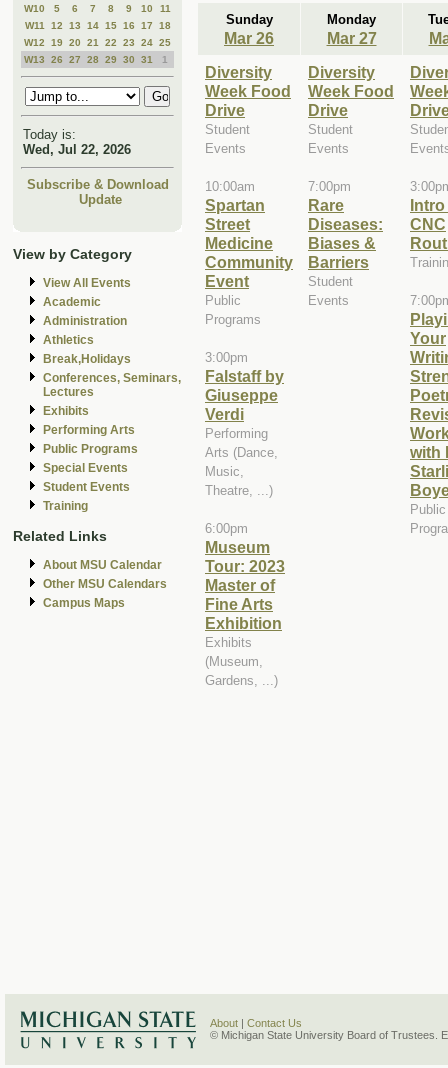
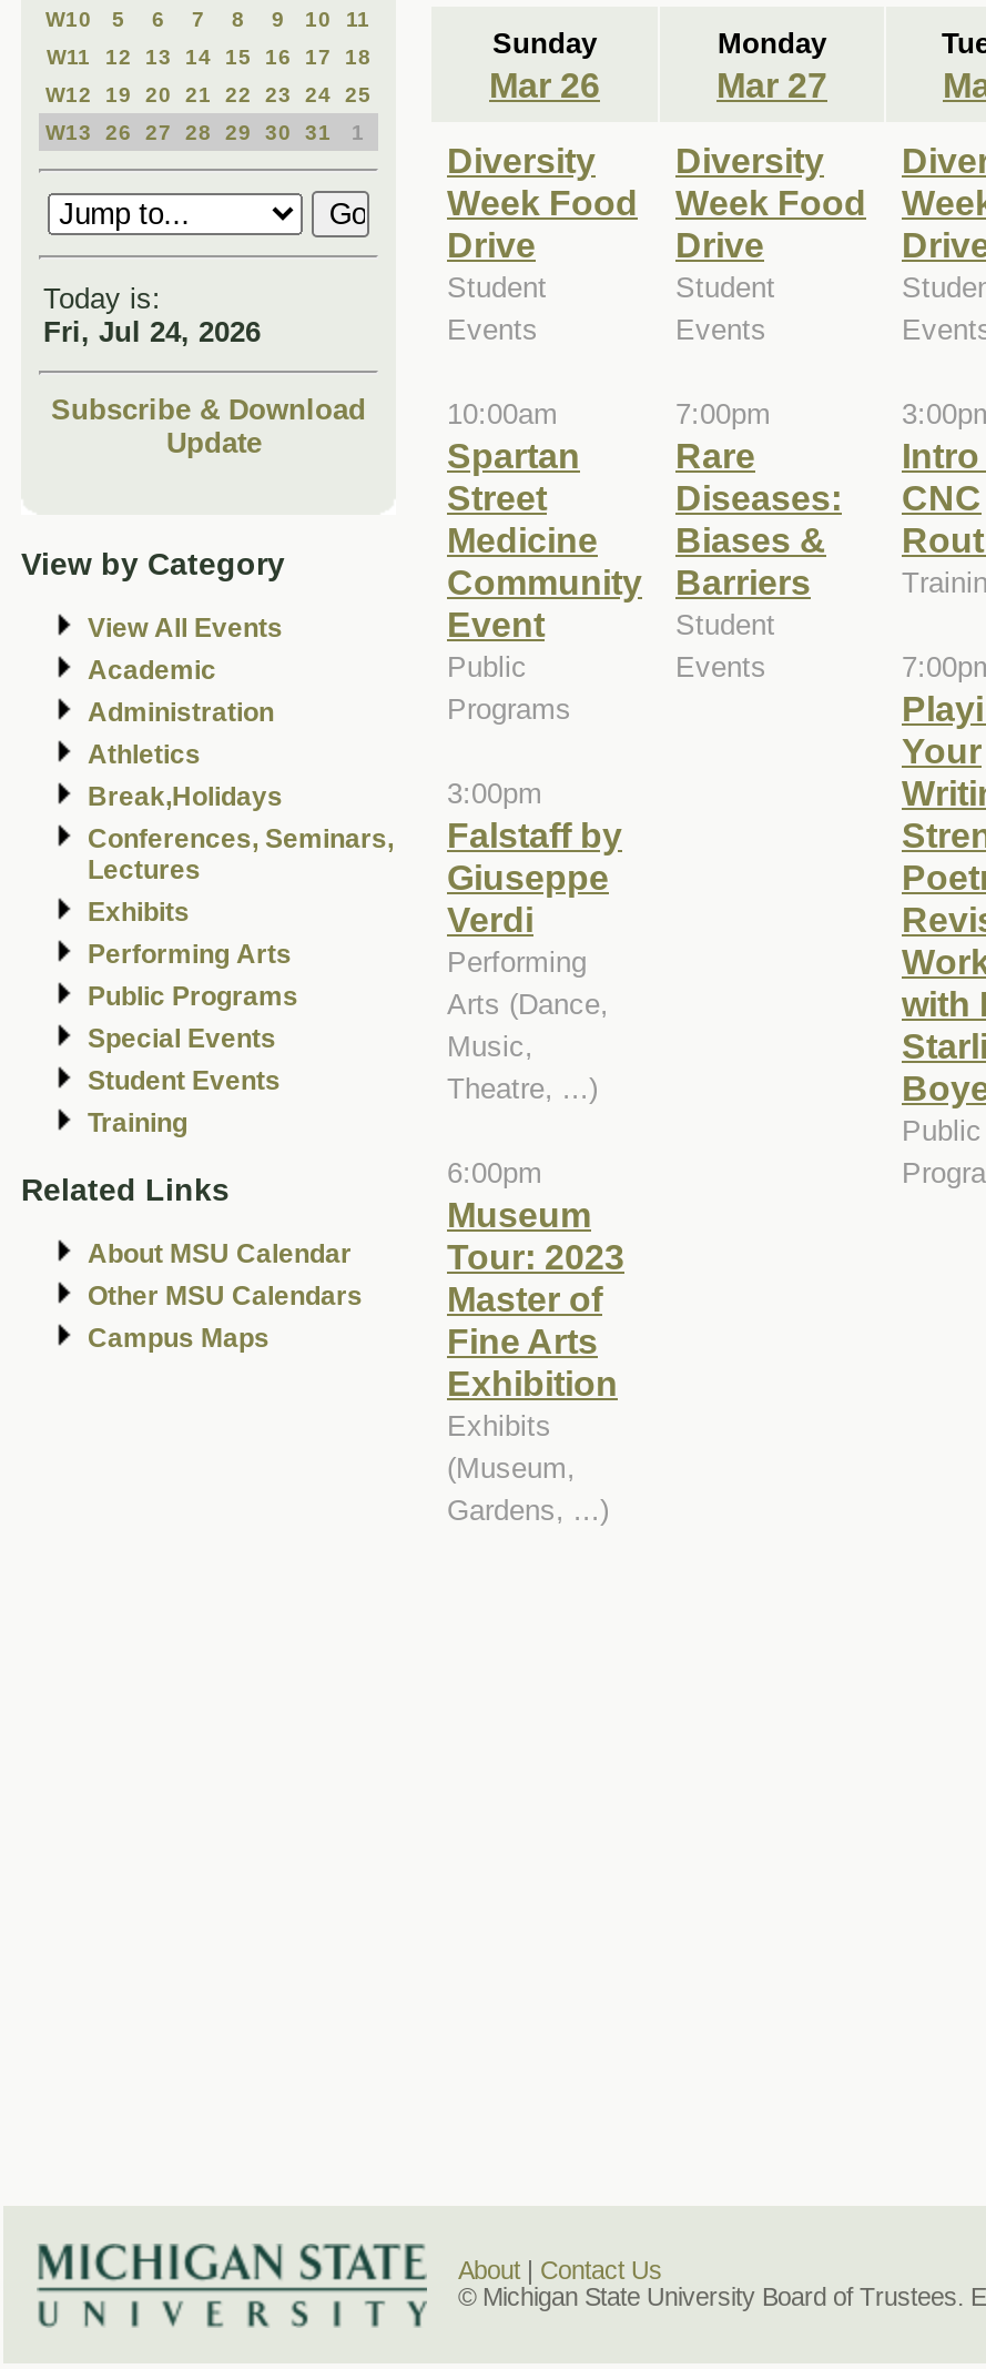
[23,142,131,157] Wed, Jul 22, 2026 -> [43,316,261,349] Fri, Jul 24, 2026

